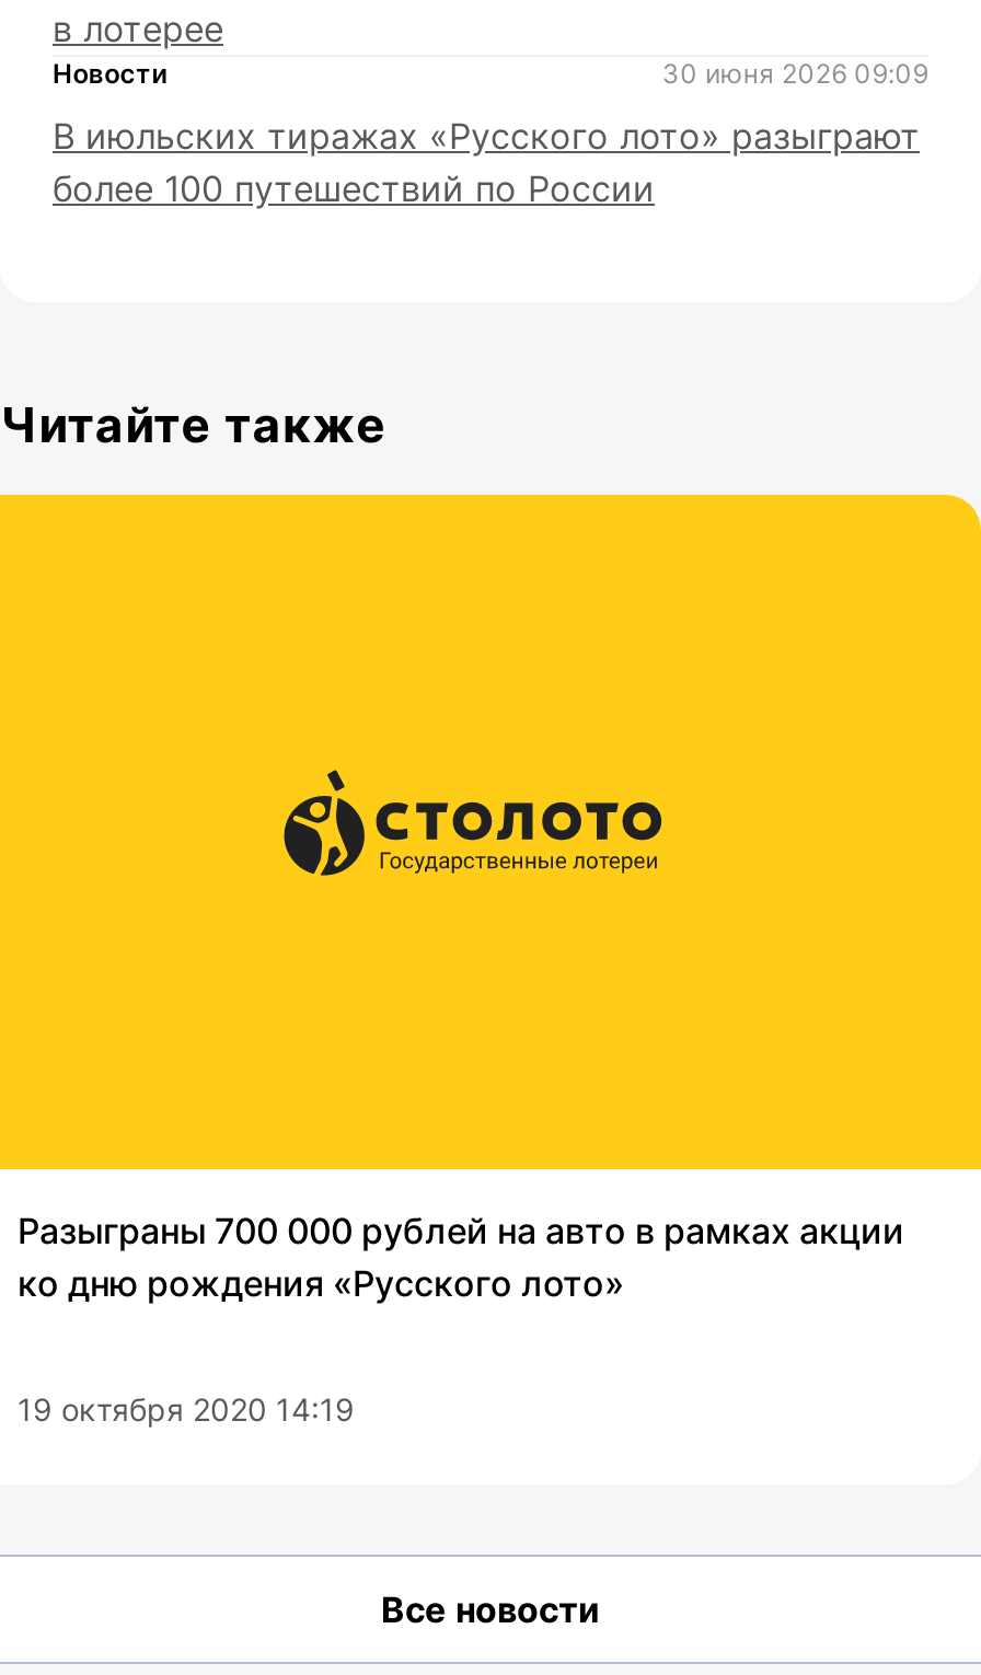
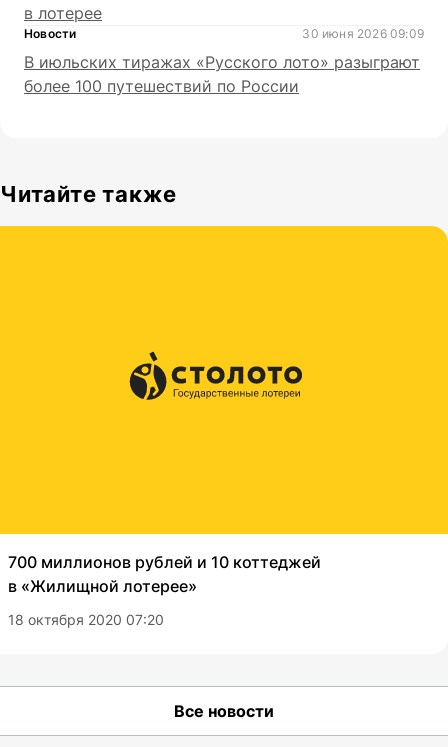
[18,1209,904,1305] Разыграны 700 000 рублей на авто в рамках акции | ко дню рождения «Русского лото» -> [8,552,321,596] 700 миллионов рублей и 10 коттеджей | в «Жилищной лотерее»
[18,1391,355,1428] 19 октября 2020 14:19 -> [8,611,164,628] 18 октября 2020 07:20

